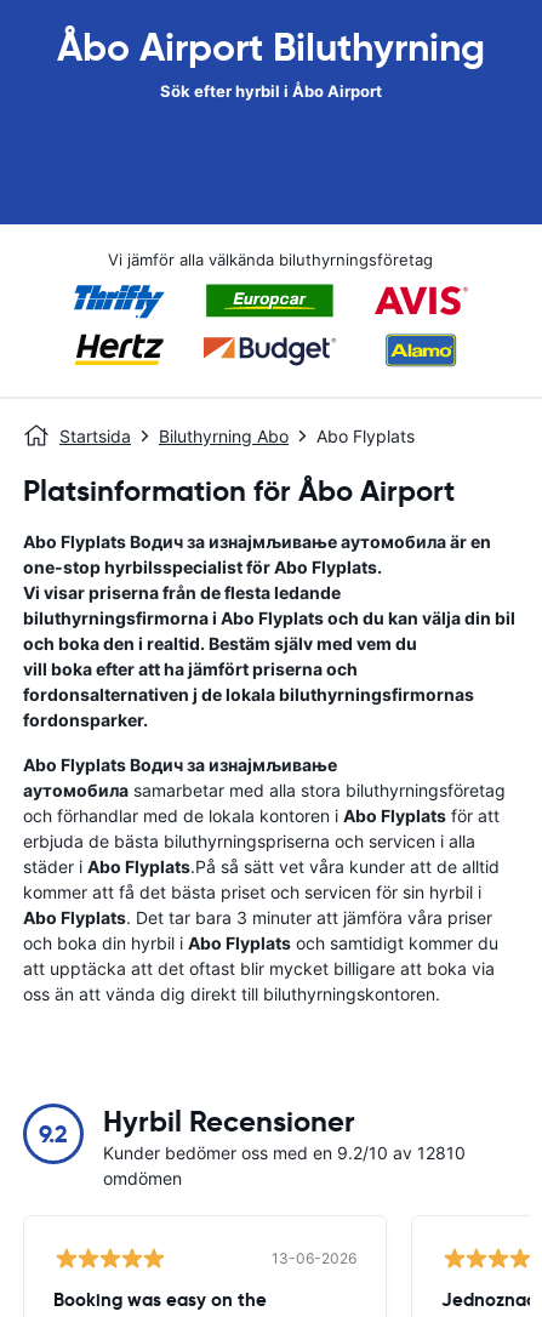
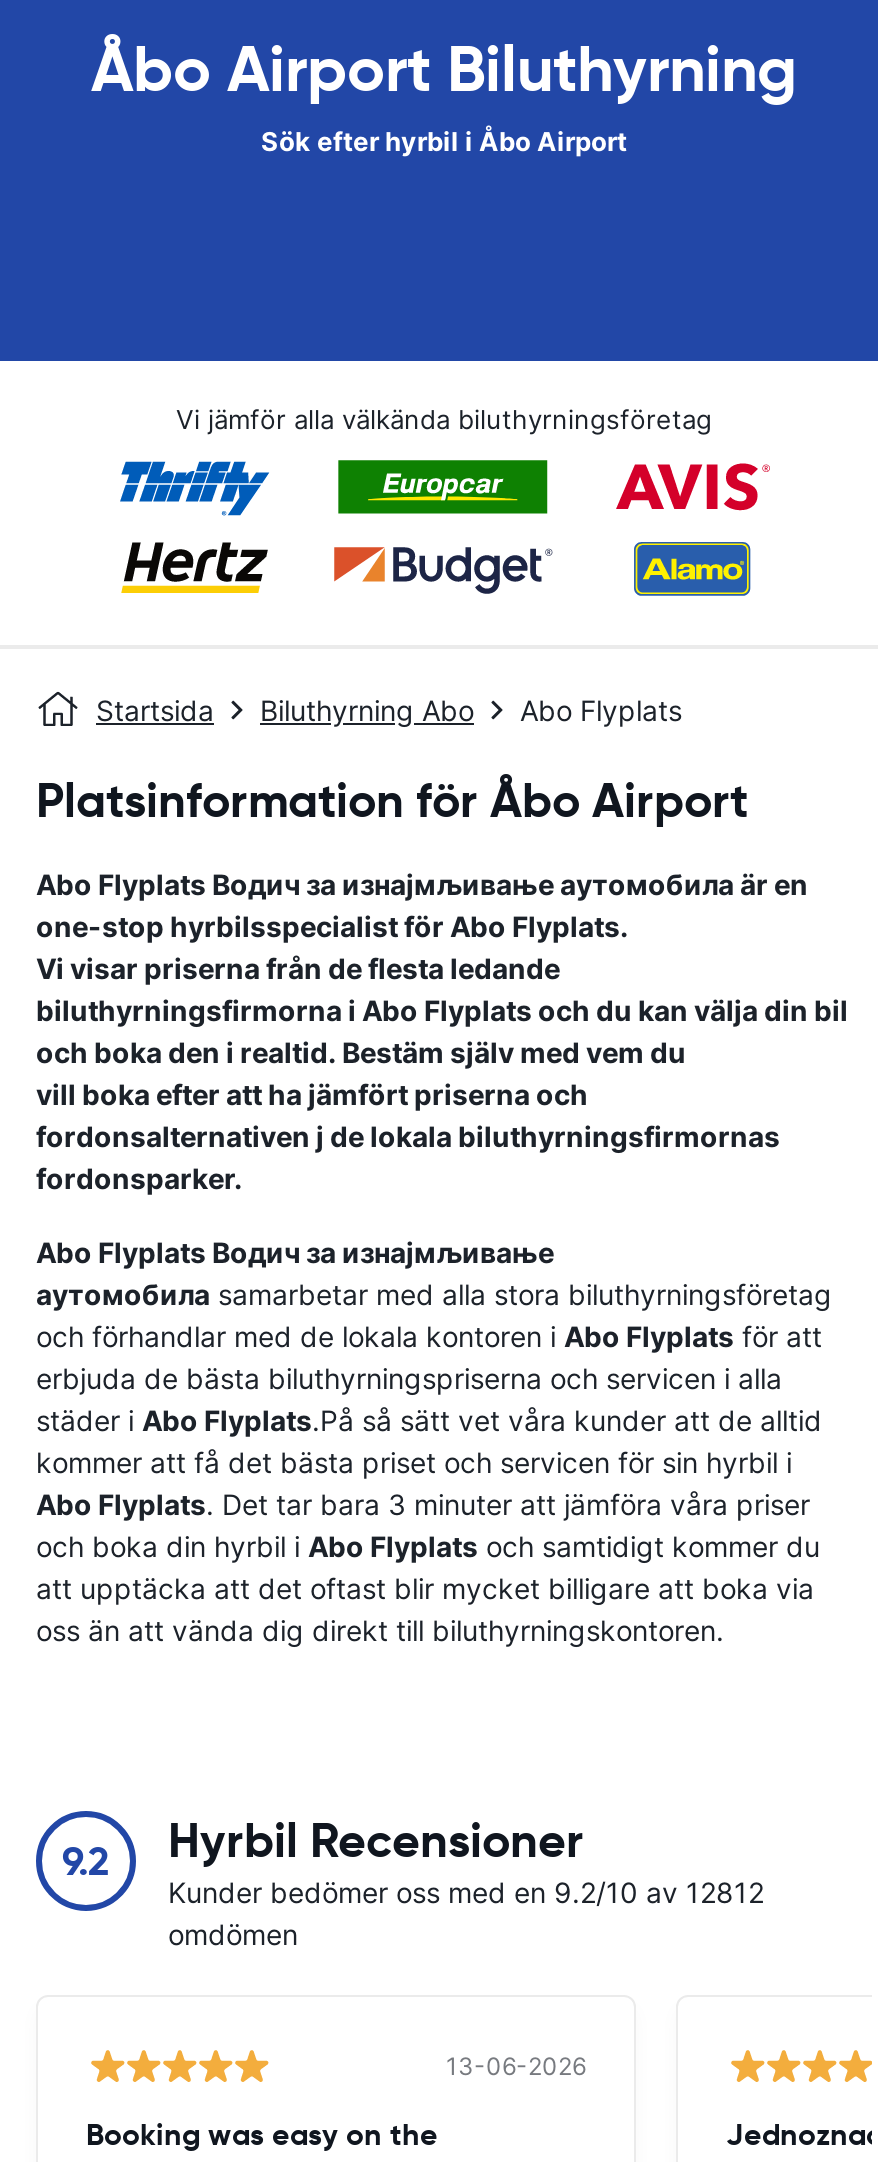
[103,1142,466,1163] Kunder bedömer oss med en 9.2/10 av 12810 -> [168,1875,764,1909] Kunder bedömer oss med en 9.2/10 av 12812

